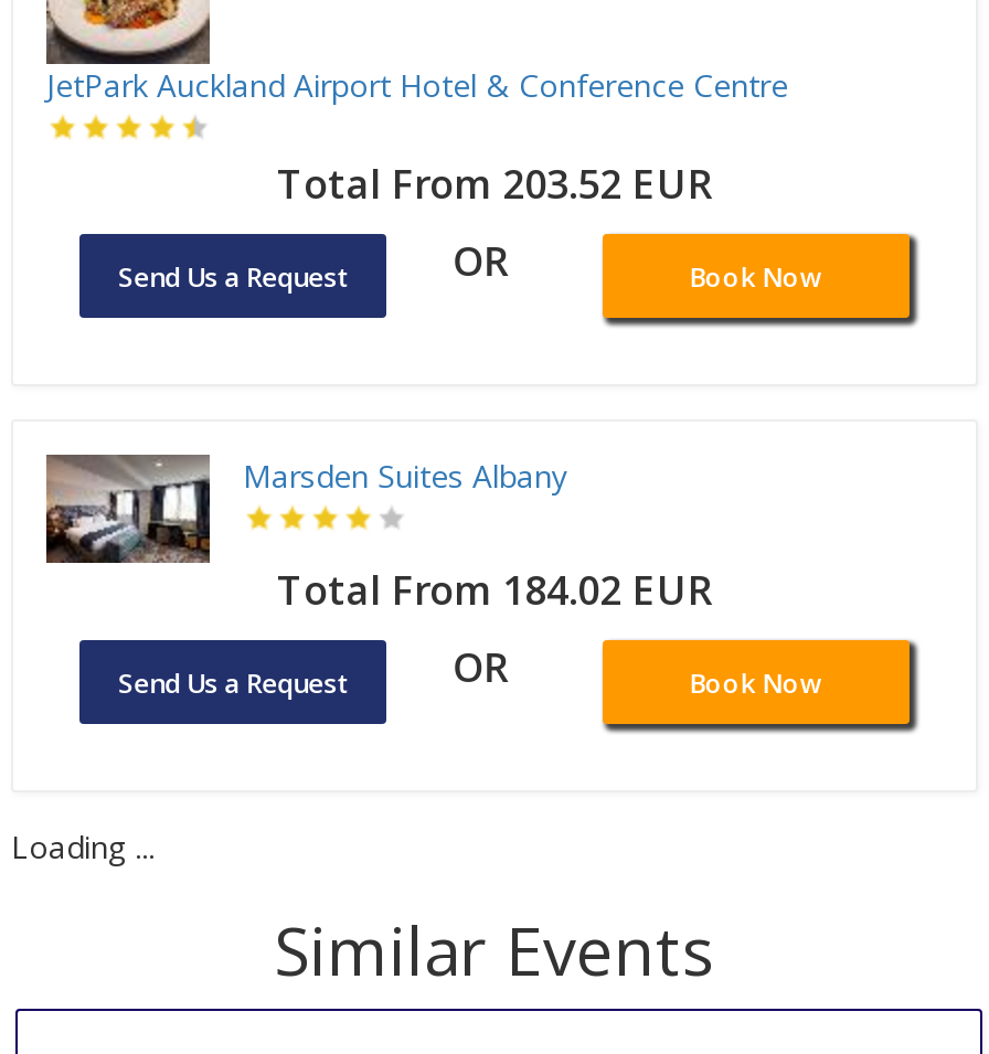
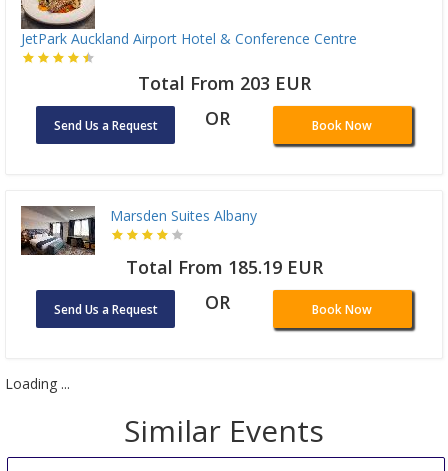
[277,156,712,209] Total From 203.52 EUR -> [137,71,310,95] Total From 203 EUR
[277,562,712,615] Total From 184.02 EUR -> [125,255,322,279] Total From 185.19 EUR

